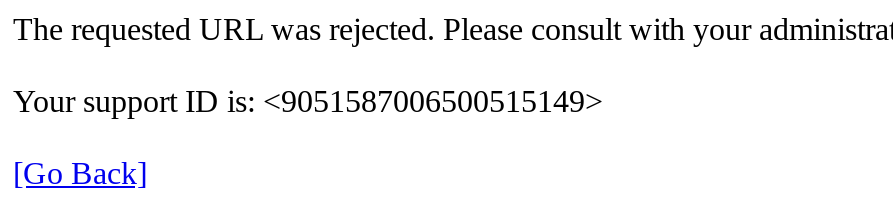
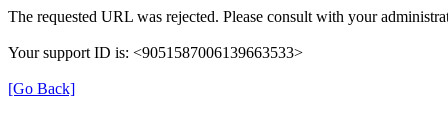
[13,84,603,118] Your support ID is: <9051587006500515149> -> [8,44,303,61] Your support ID is: <9051587006139663533>

